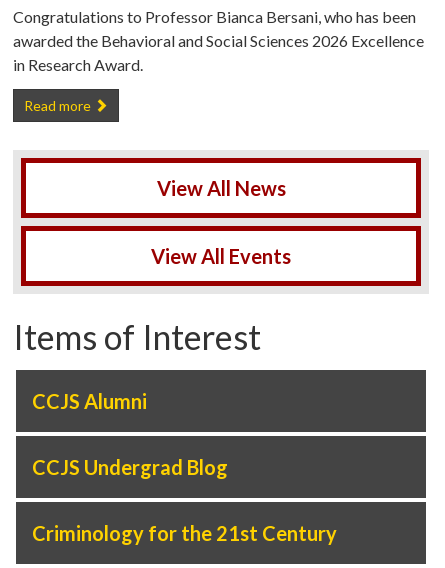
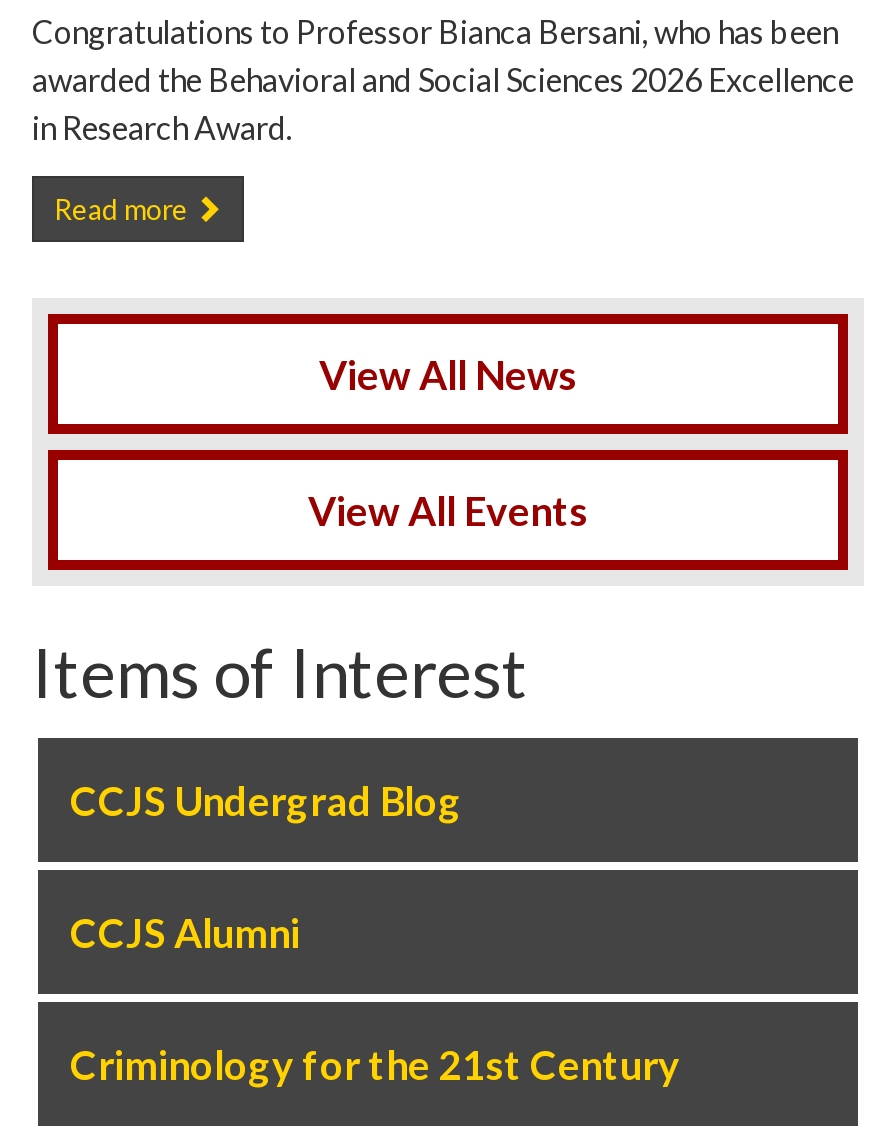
moved [32,389,147,413] -> [70,909,300,957]: CCJS Alumni
moved [32,455,228,479] -> [70,777,462,825]: CCJS Undergrad Blog

